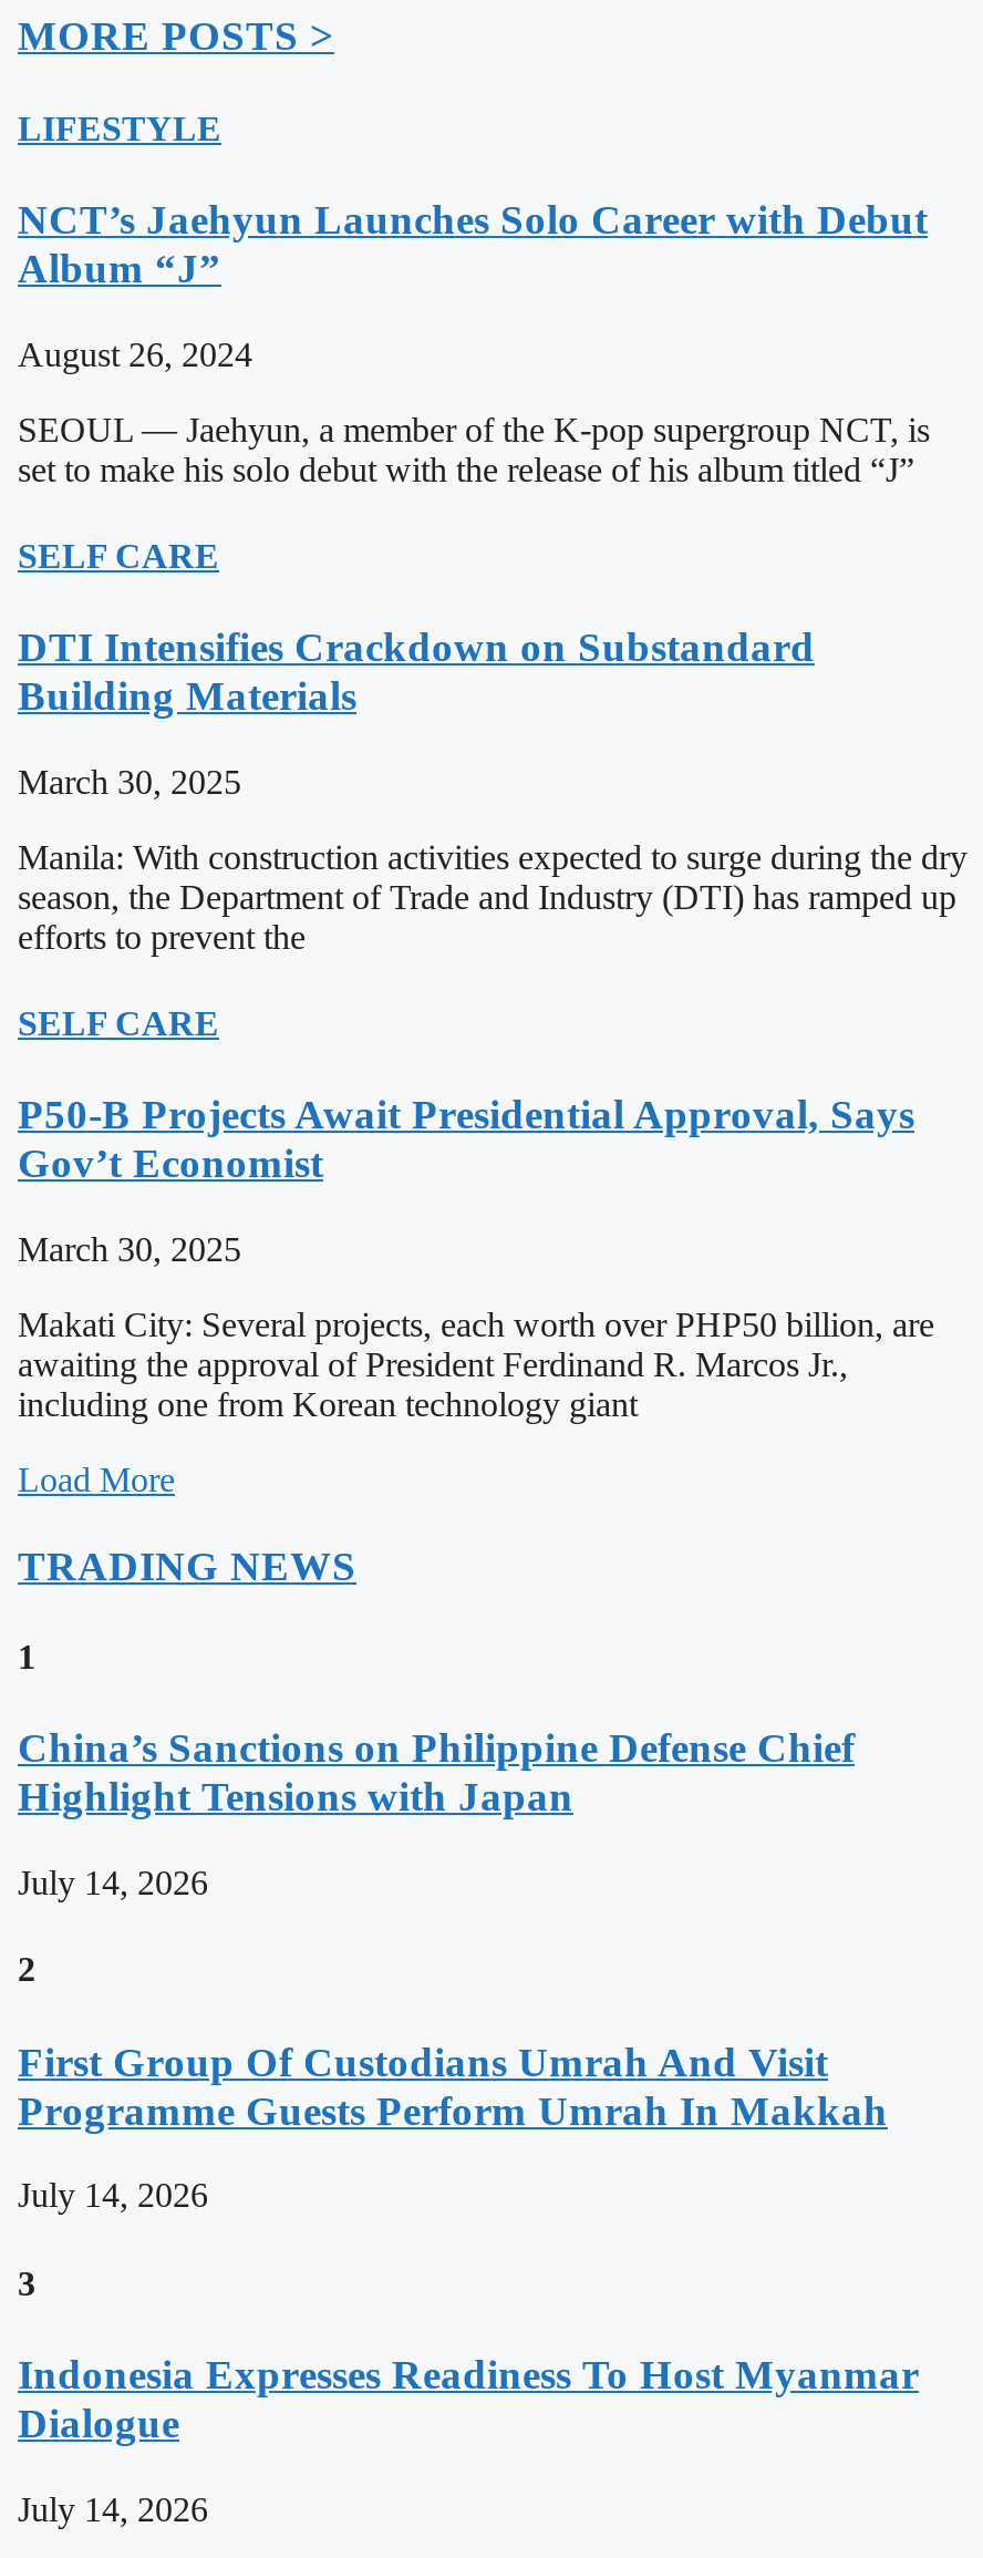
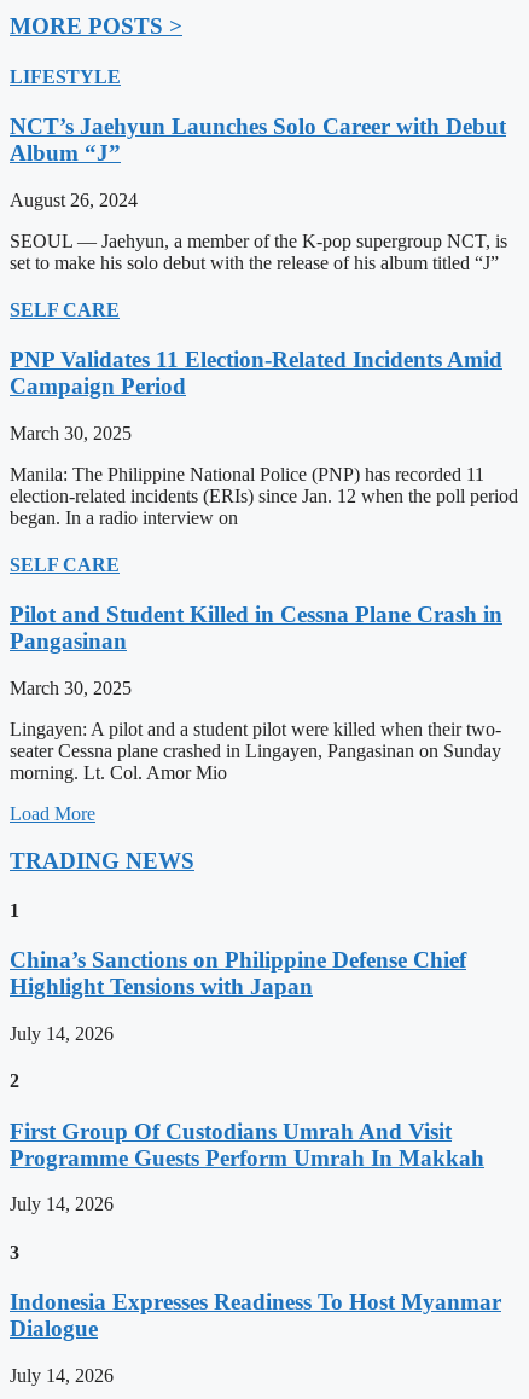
[18,624,815,719] DTI Intensifies Crackdown on Substandard | Building Materials -> [10,347,502,399] PNP Validates 11 Election-Related Incidents Amid | Campaign Period
[18,838,968,955] Manila: With construction activities expected to surge during the dry | season, the Department of Trade and Industry (DTI) has ramped up | efforts to prevent the -> [10,464,518,528] Manila: The Philippine National Police (PNP) has recorded 11 | election-related incidents (ERIs) since Jan. 12 when the poll period | began. In a radio interview on
[18,1092,914,1187] P50-B Projects Await Presidential Approval, Says | Gov’t Economist -> [10,602,502,654] Pilot and Student Killed in Cessna Plane Crash in | Pangasinan
[18,1306,934,1423] Makati City: Several projects, each worth over PHP50 billion, are | awaiting the approval of President Ferdinand R. Marcos Jr., | including one from Korean technology giant -> [10,719,501,783] Lingayen: A pilot and a student pilot were killed when their two- | seater Cessna plane crashed in Lingayen, Pangasinan on Sunday | morning. Lt. Col. Amor Mio

